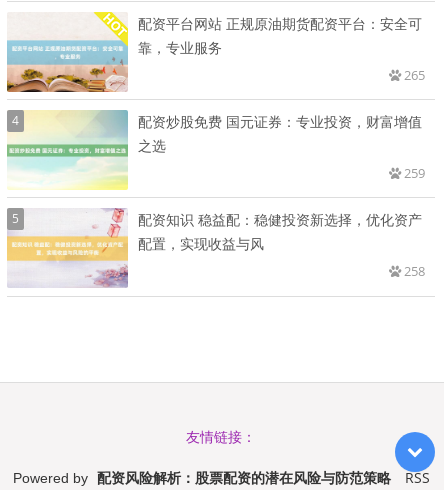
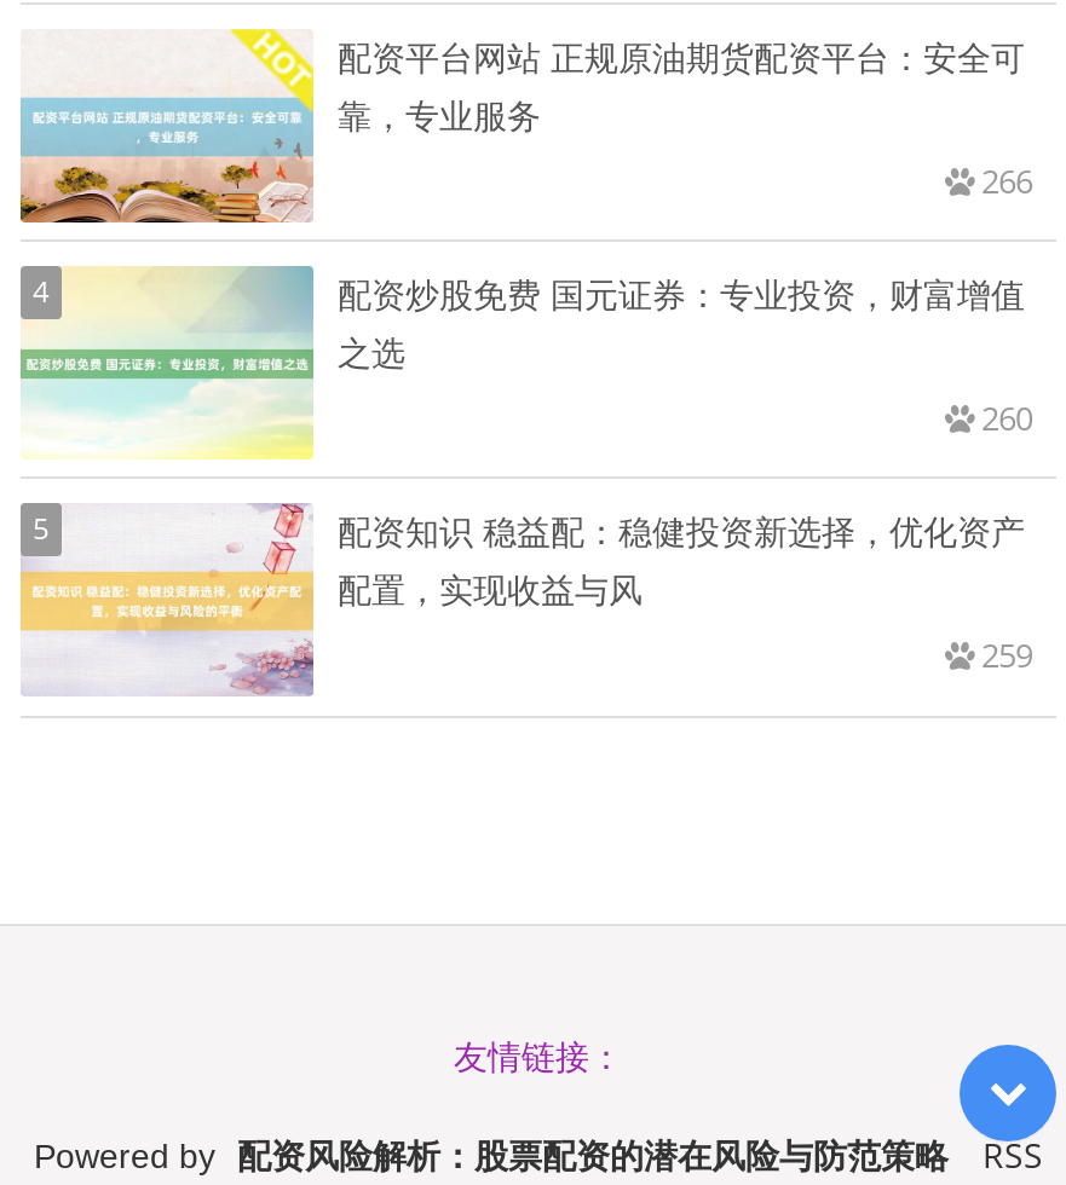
[404,66,425,84] 265 -> [981,160,1032,204] 266
[404,164,425,182] 259 -> [981,397,1032,441] 260
[404,262,425,280] 258 -> [981,634,1032,678] 259

